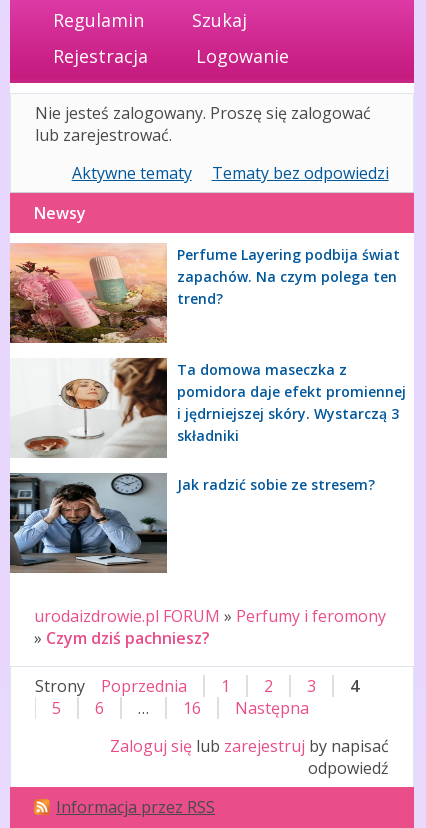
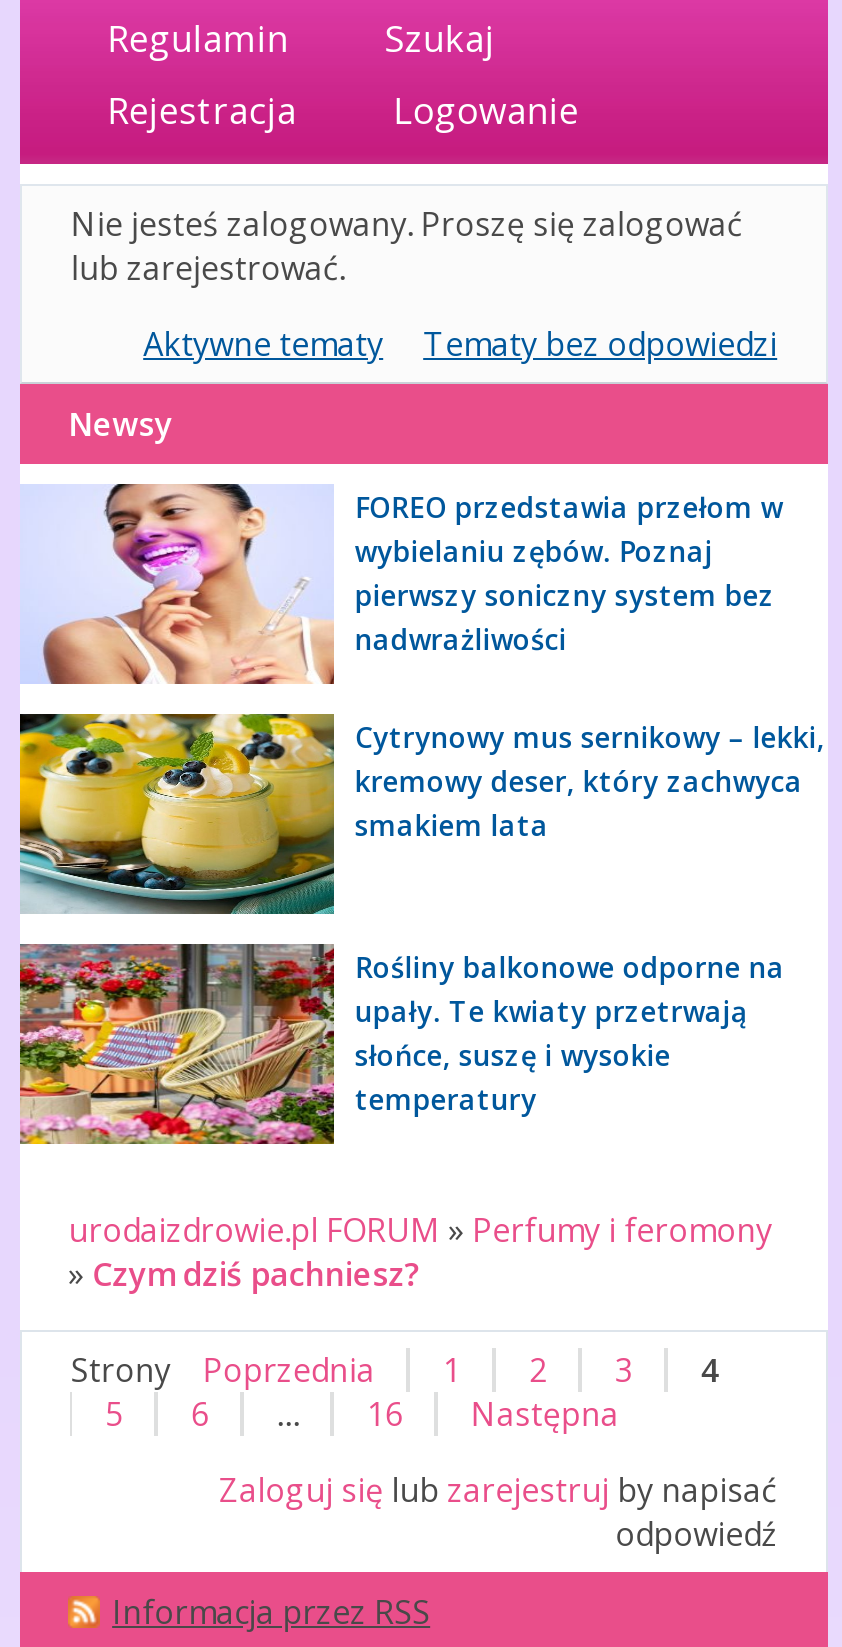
[9,242,400,344] [image] | Perfume Layering podbija świat | zapachów. Na czym polega ten | trend? -> [20,482,783,686] [image] | FOREO przedstawia przełom w | wybielaniu zębów. Poznaj | pierwszy soniczny system bez | nadwrażliwości
[10,357,406,458] [image] | Ta domowa maseczka z | pomidora daje efekt promiennej | i jędrniejszej skóry. Wystarczą 3 | składniki -> [18,712,825,916] [image] | Cytrynowy mus sernikowy – lekki, | kremowy deser, który zachwyca | smakiem lata
[9,473,375,574] [image] | Jak radzić sobie ze stresem? -> [18,944,785,1146] [image] | Rośliny balkonowe odporne na | upały. Te kwiaty przetrwają | słońce, suszę i wysokie | temperatury

